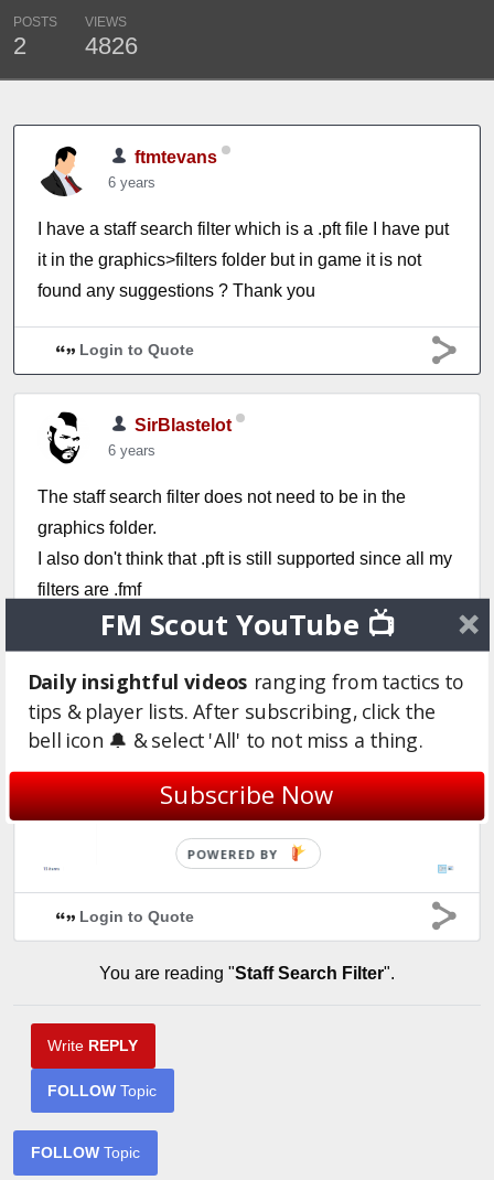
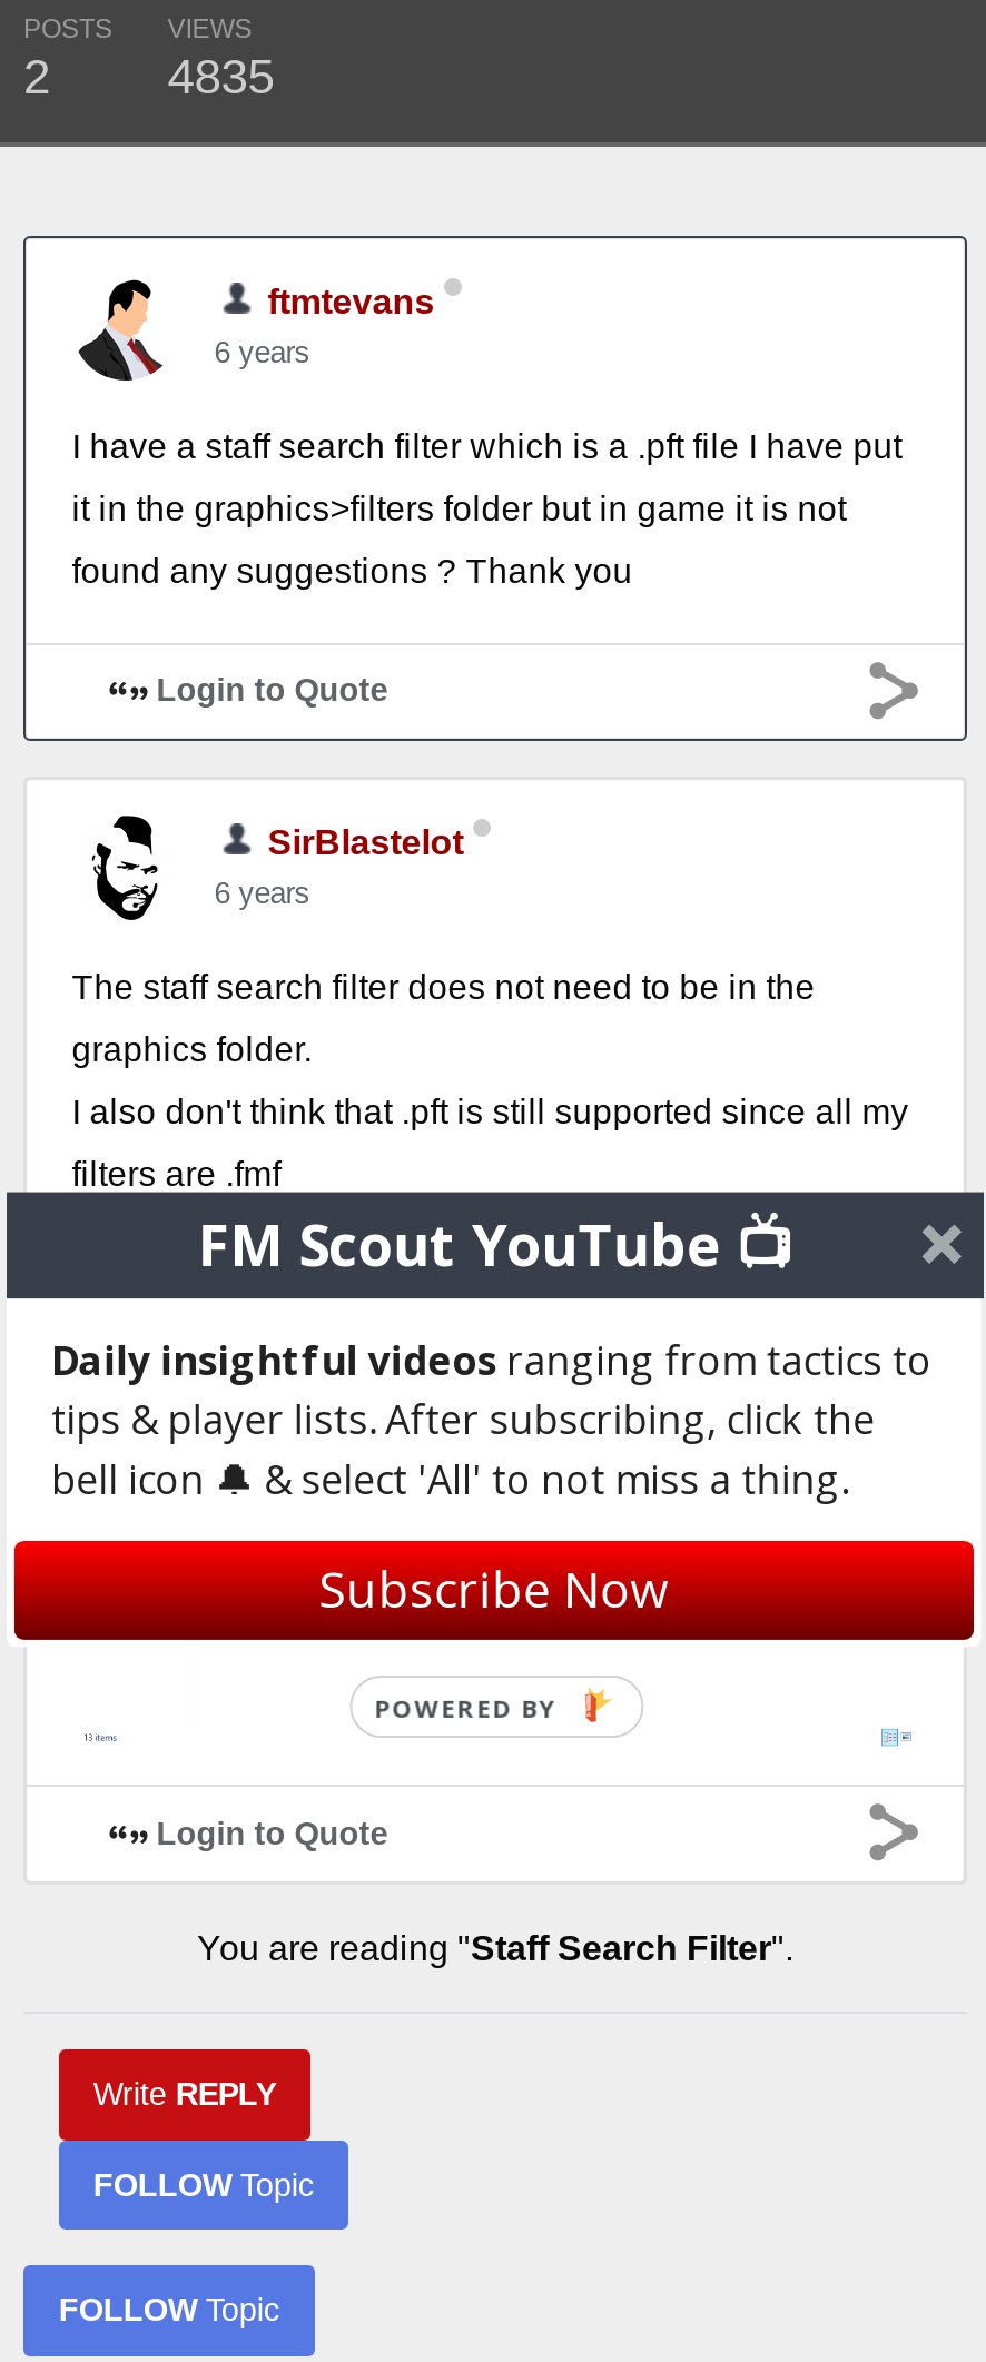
[85,32,138,60] 4826 -> [168,49,274,105] 4835

